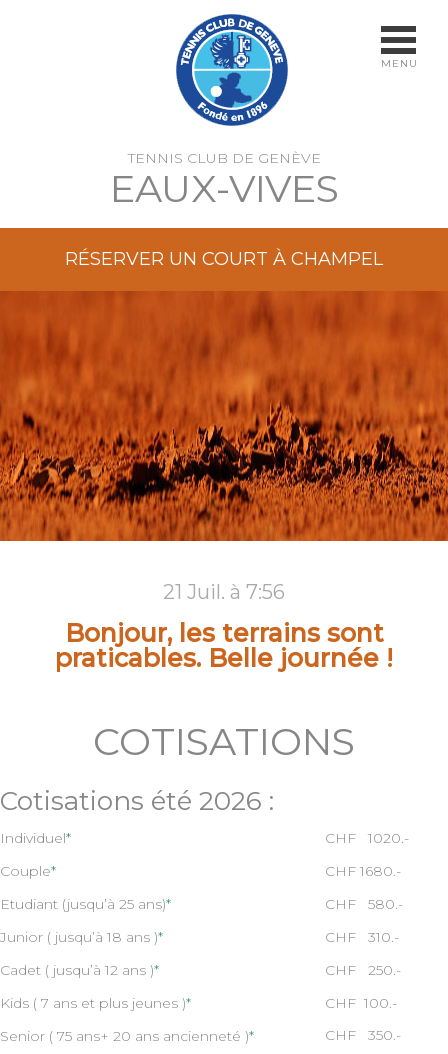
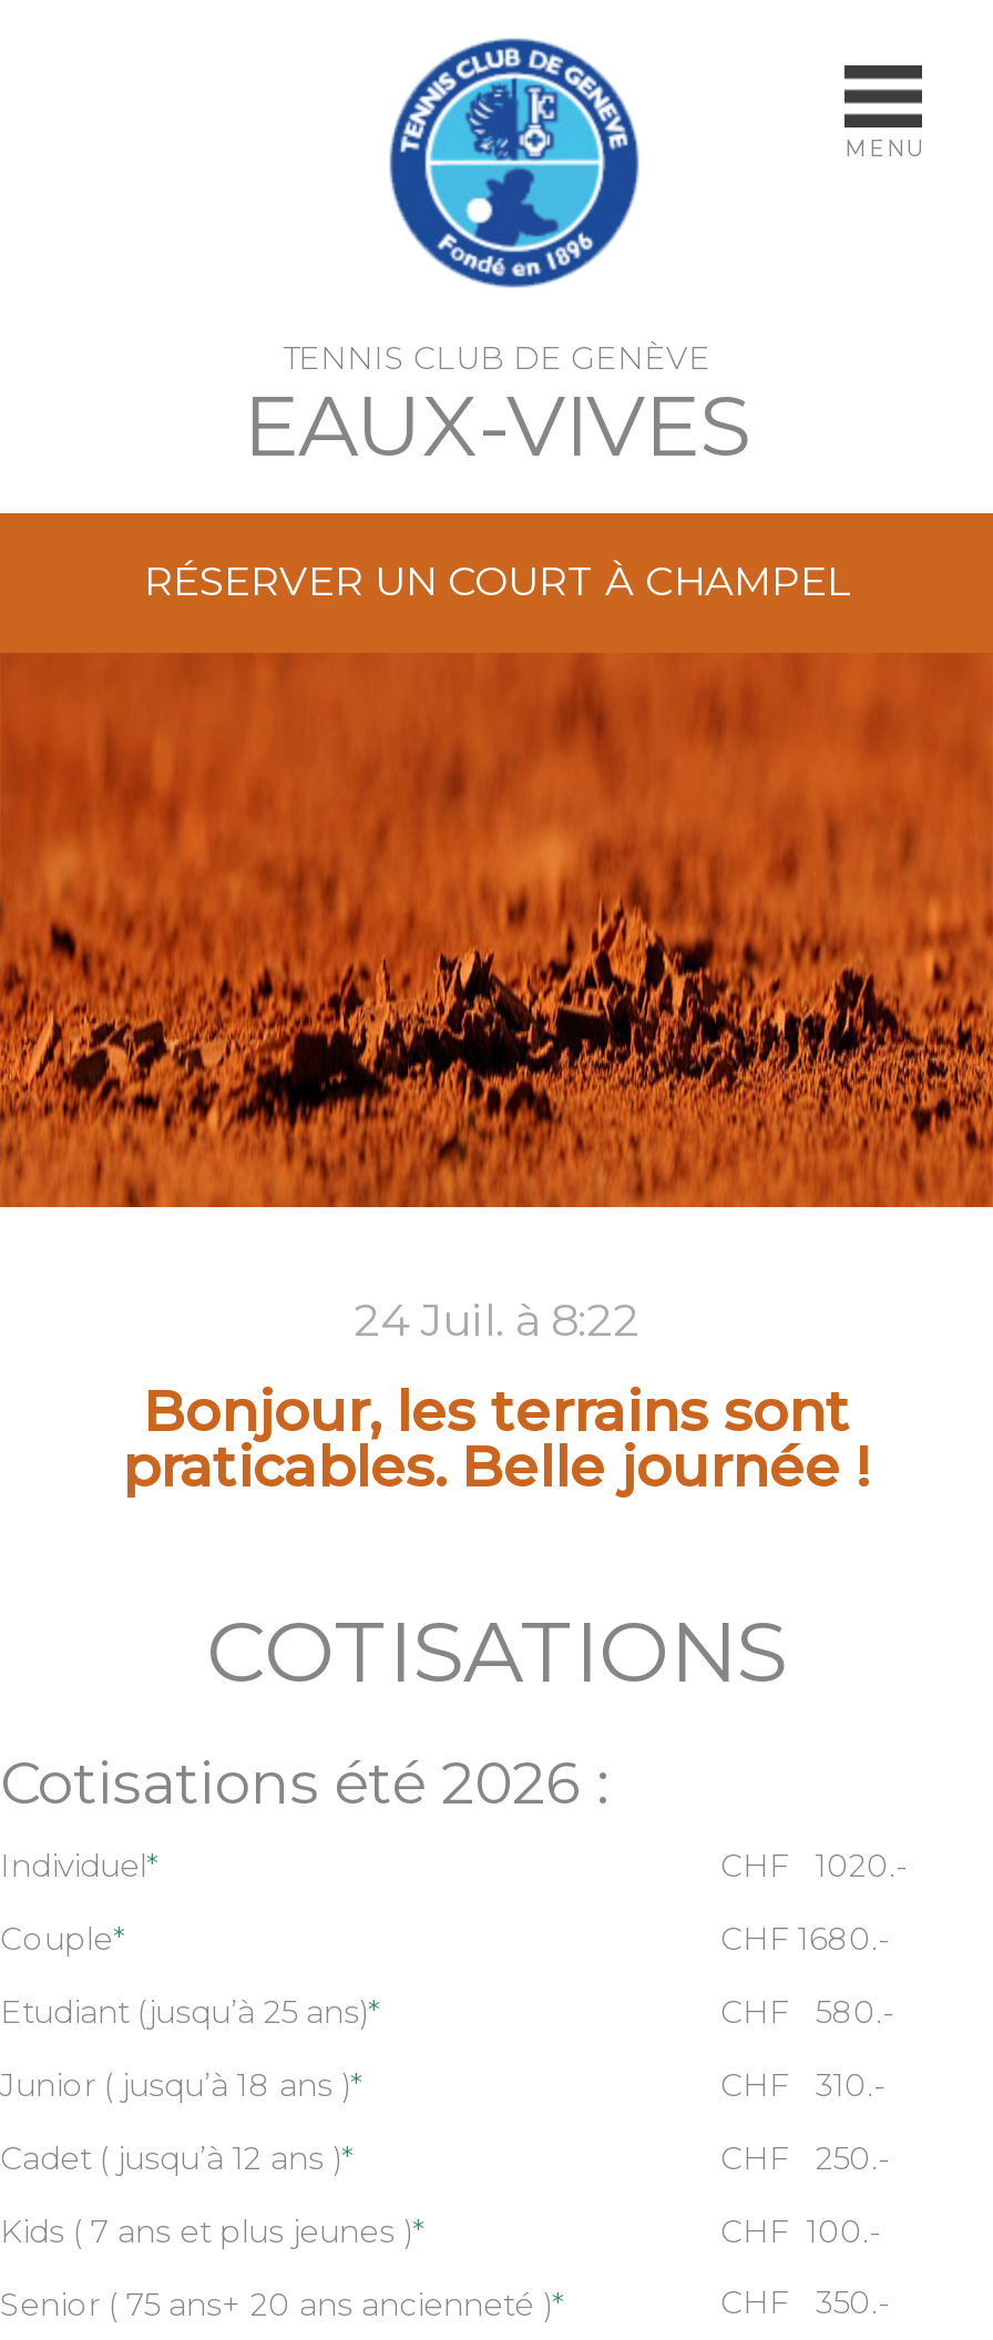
[163,580,285,604] 21 Juil. à 7:56 -> [354,1294,639,1347] 24 Juil. à 8:22

